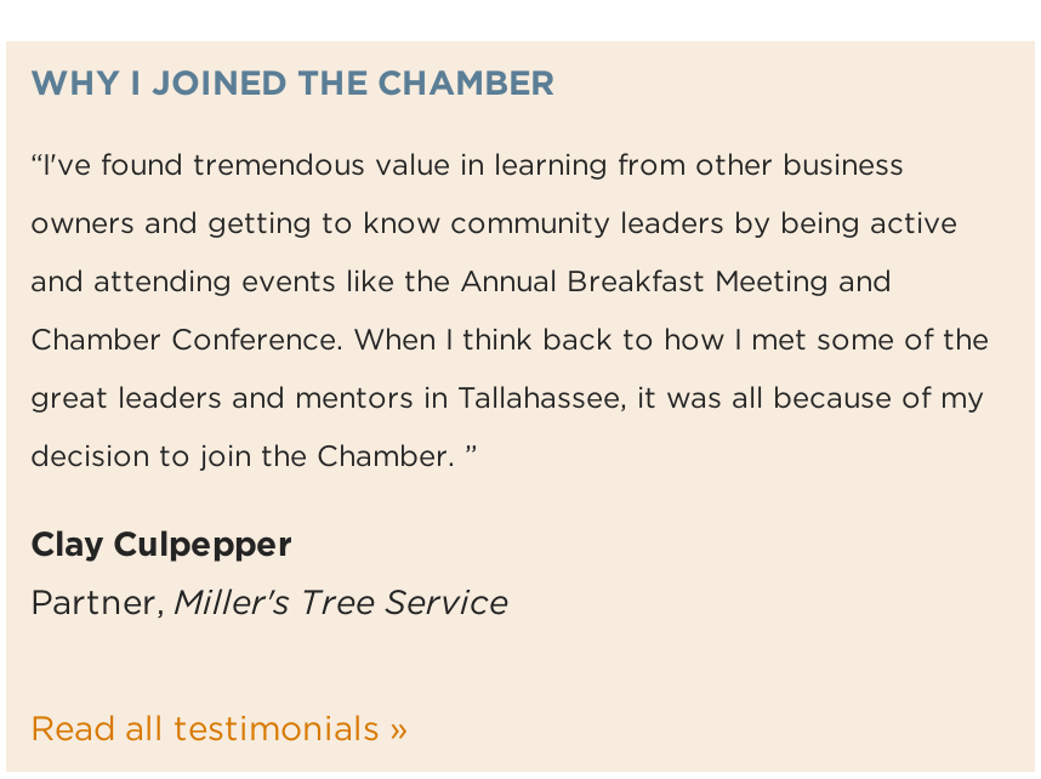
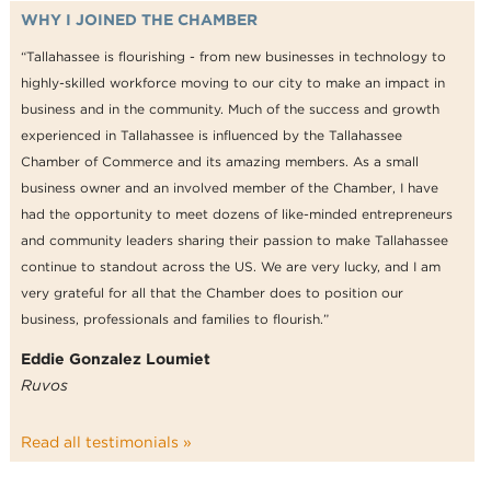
[30,145,989,621] “I've found tremendous value in learning from other business | owners and getting to know community leaders by being active | and attending events like the Annual Breakfast Meeting and | Chamber Conference. When I think back to how I met some of the | great leaders and mentors in Tallahassee, it was all because of my | decision to join the Chamber. ” | Clay Culpepper | Partner, Miller's Tree Service -> [21,48,453,394] “Tallahassee is flourishing - from new businesses in technology to | highly-skilled workforce moving to our city to make an impact in | business and in the community. Much of the success and growth | experienced in Tallahassee is influenced by the Tallahassee | Chamber of Commerce and its amazing members. As a small | business owner and an involved member of the Chamber, I have | had the opportunity to meet dozens of like-minded entrepreneurs | and community leaders sharing their passion to make Tallahassee | continue to standout across the US. We are very lucky, and I am | very grateful for all that the Chamber does to position our | business, professionals and families to flourish.” | Eddie Gonzalez Loumiet | Ruvos

